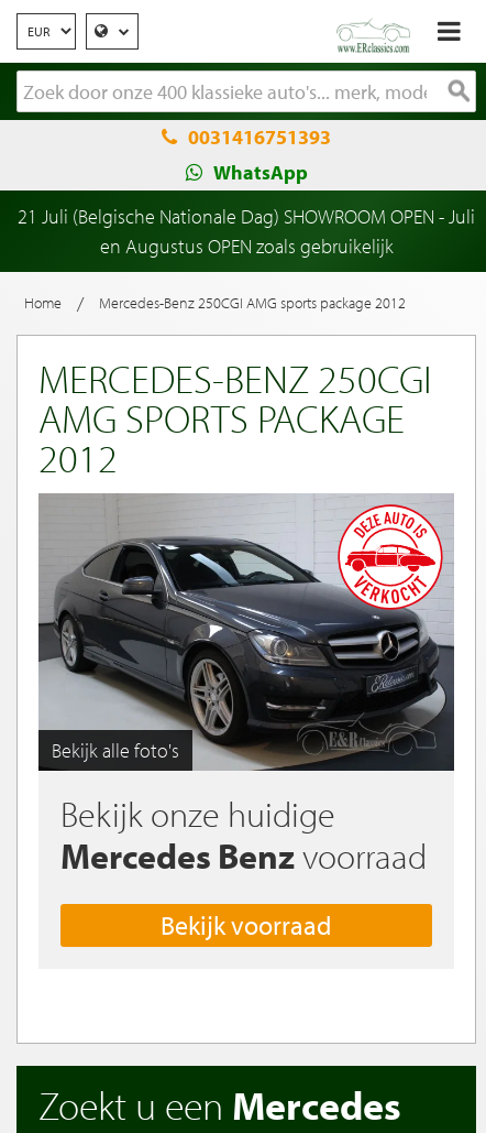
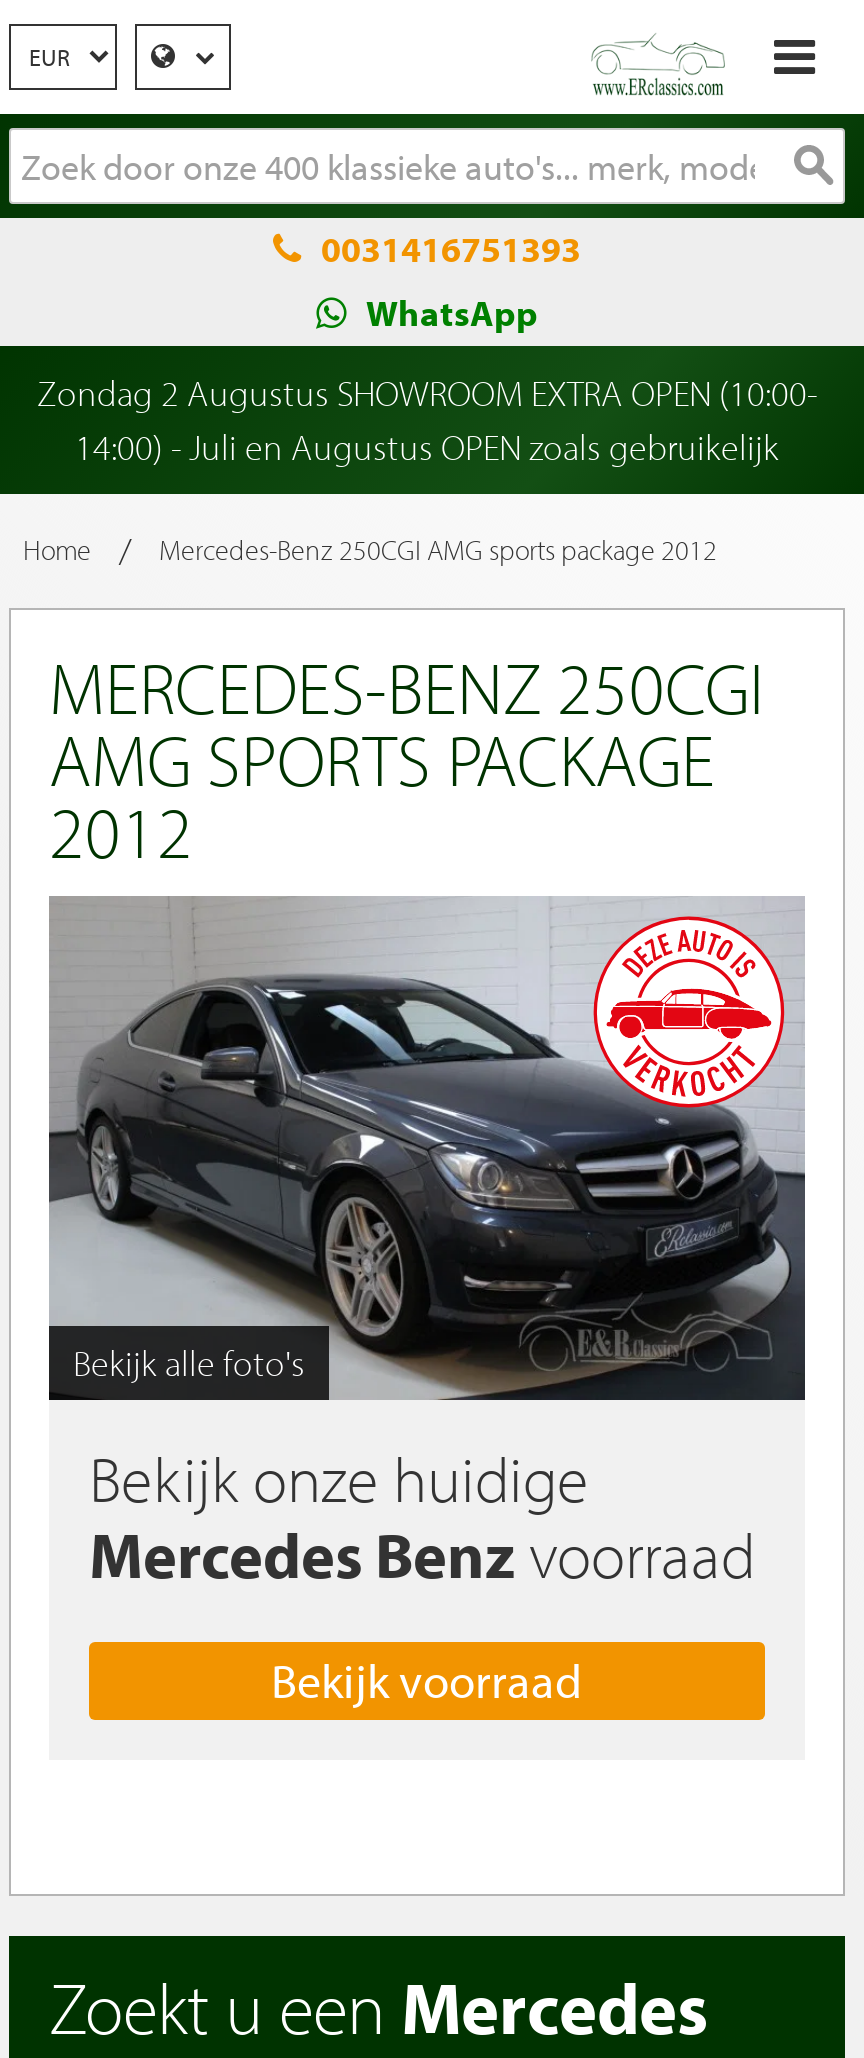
[18,204,475,259] 21 Juli (Belgische Nationale Dag) SHOWROOM OPEN - Juli | en Augustus OPEN zoals gebruikelijk -> [37,370,817,470] Zondag 2 Augustus SHOWROOM EXTRA OPEN (10:00- | 14:00) - Juli en Augustus OPEN zoals gebruikelijk

